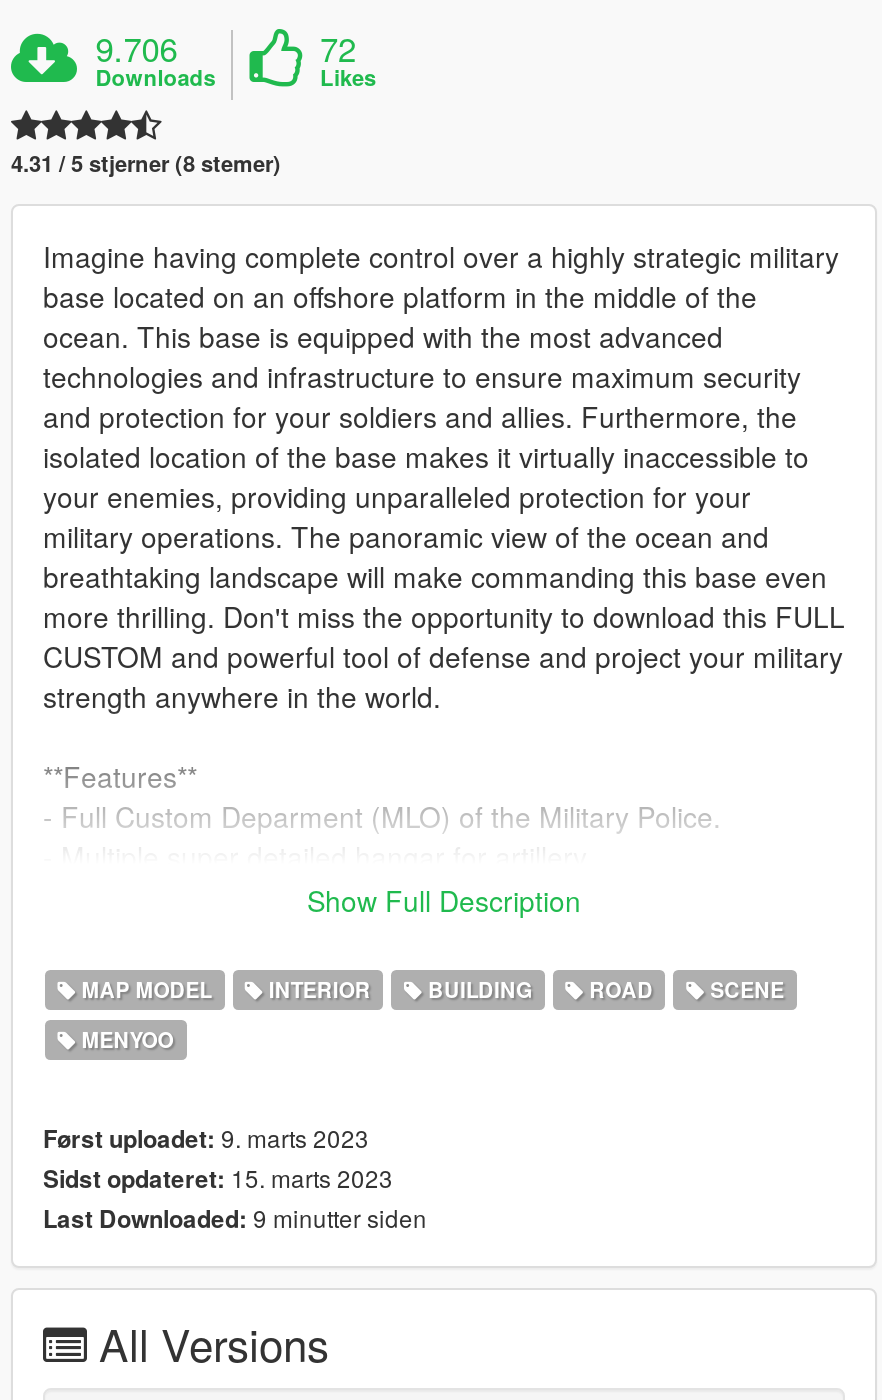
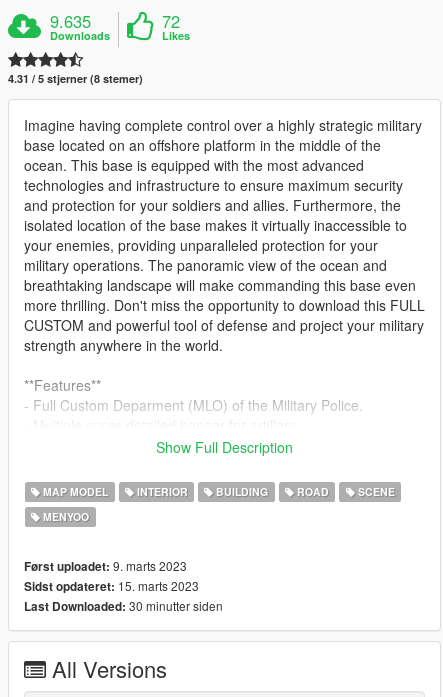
[95,24,177,72] 9.706 -> [50,9,91,33] 9.635
[43,1200,427,1236] Last Downloaded: 9 minutter siden -> [24,597,223,615] Last Downloaded: 30 minutter siden

